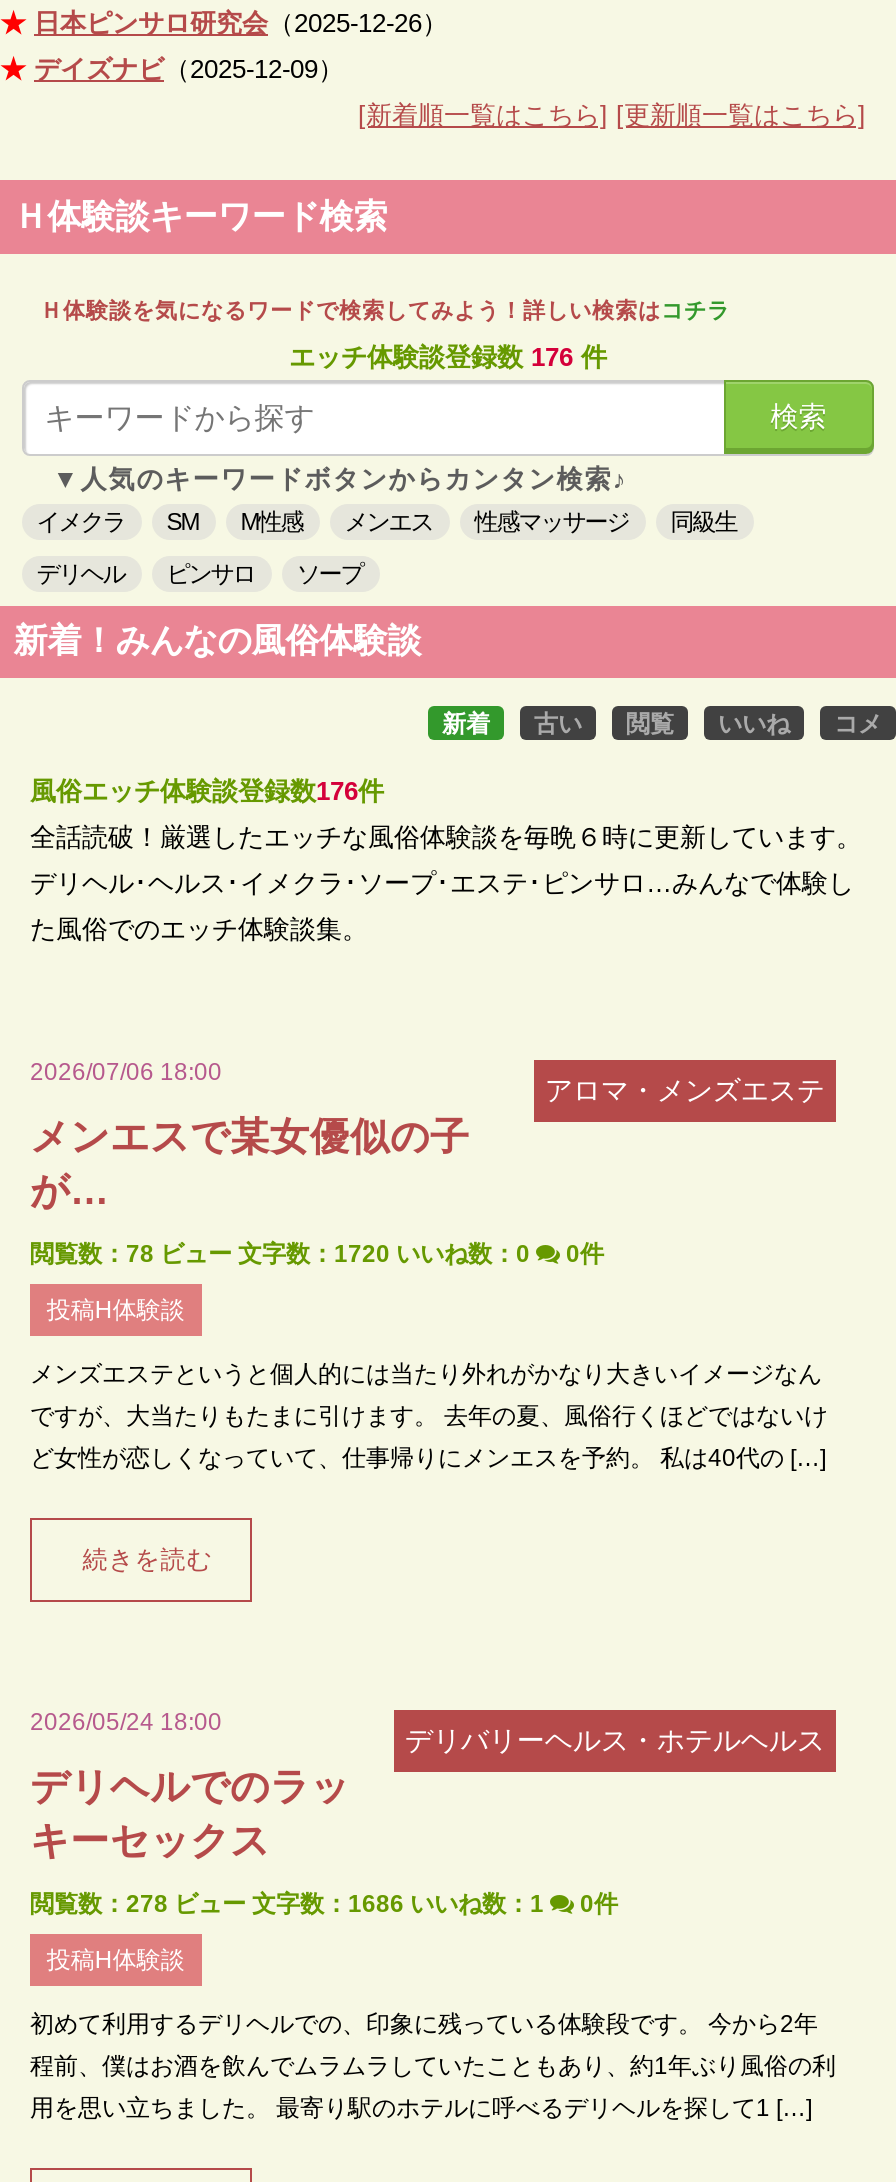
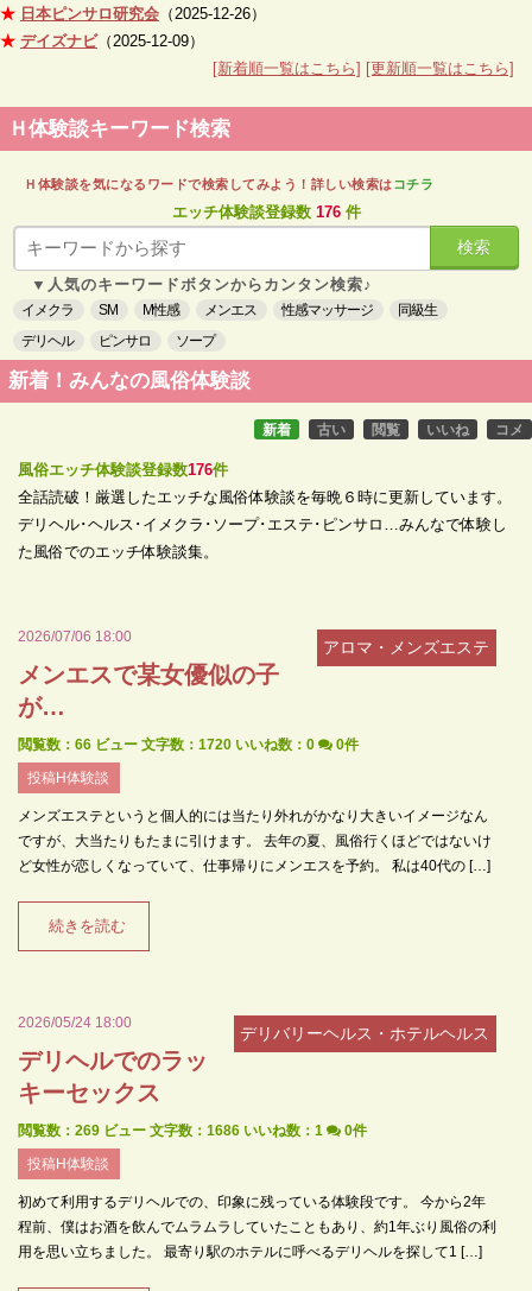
[30,1240,530,1268] 閲覧数：78 ビュー 文字数：1720 いいね数：0 -> [18,736,315,753] 閲覧数：66 ビュー 文字数：1720 いいね数：0
[30,1890,544,1918] 閲覧数：278 ビュー 文字数：1686 いいね数：1 -> [18,1122,323,1139] 閲覧数：269 ビュー 文字数：1686 いいね数：1

